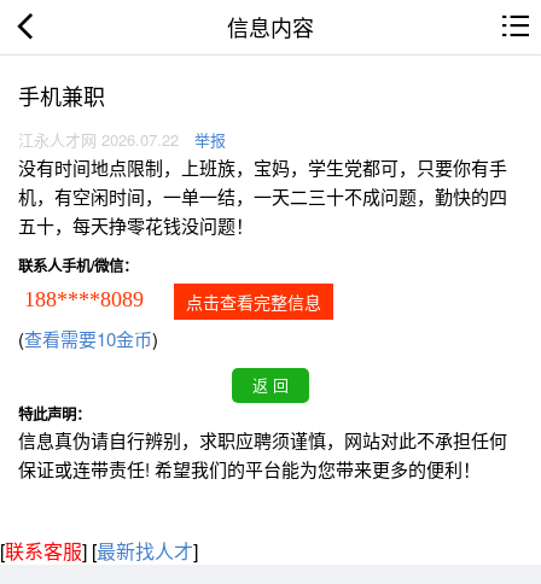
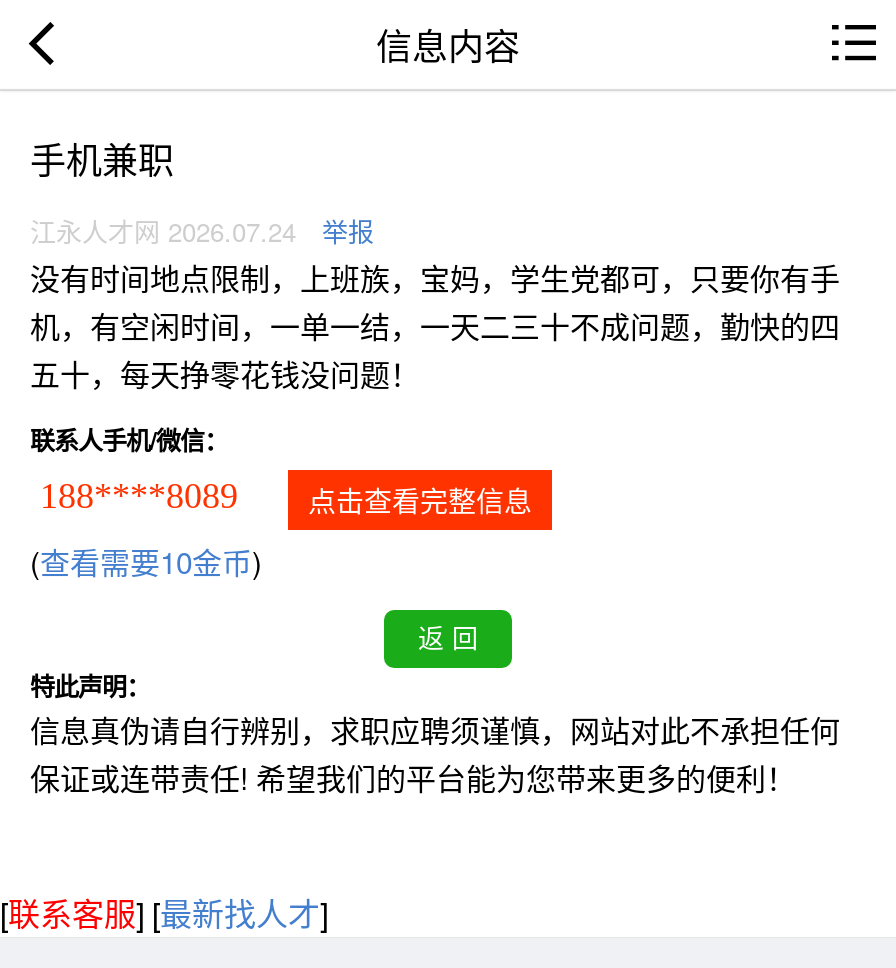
[18,128,226,151] 江永人才网 2026.07.22 举报 -> [30,212,374,250] 江永人才网 2026.07.24 举报

